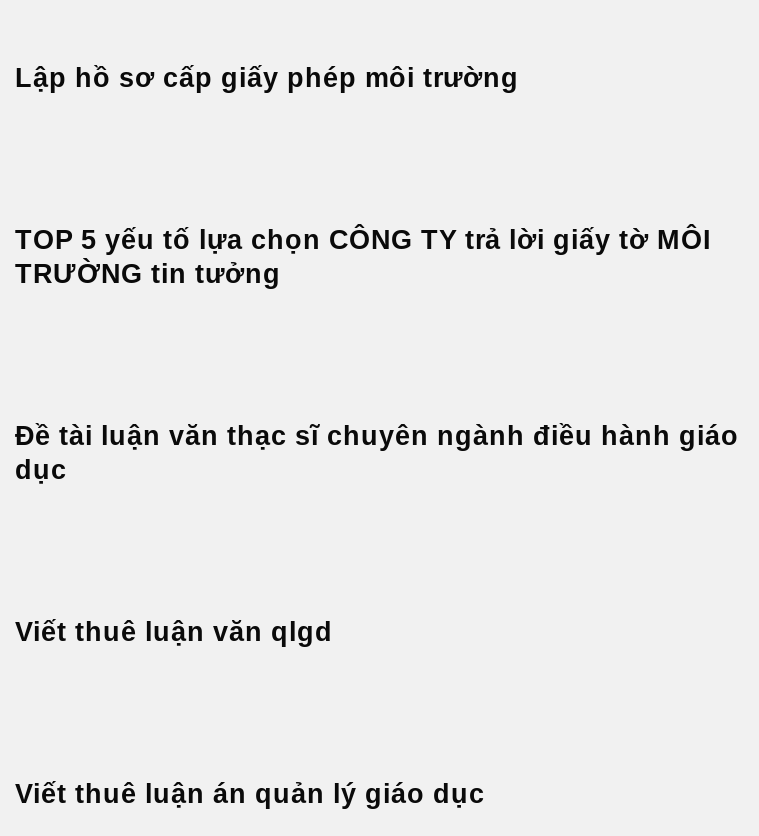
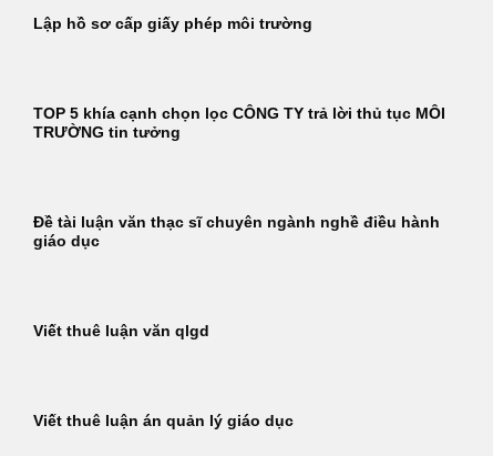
[15,225,711,255] TOP 5 yếu tố lựa chọn CÔNG TY trả lời giấy tờ MÔI -> [33,106,445,122] TOP 5 khía cạnh chọn lọc CÔNG TY trả lời thủ tục MÔI
[15,421,739,485] Đề tài luận văn thạc sĩ chuyên ngành điều hành giáo | dục -> [33,214,440,250] Đề tài luận văn thạc sĩ chuyên ngành nghề điều hành | giáo dục

